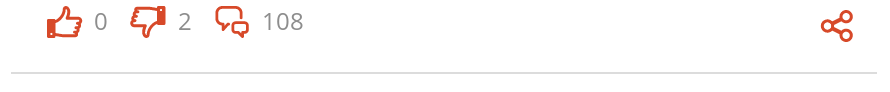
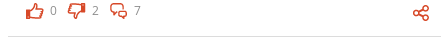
[262,5,304,39] 108 -> [133,2,140,19] 7

